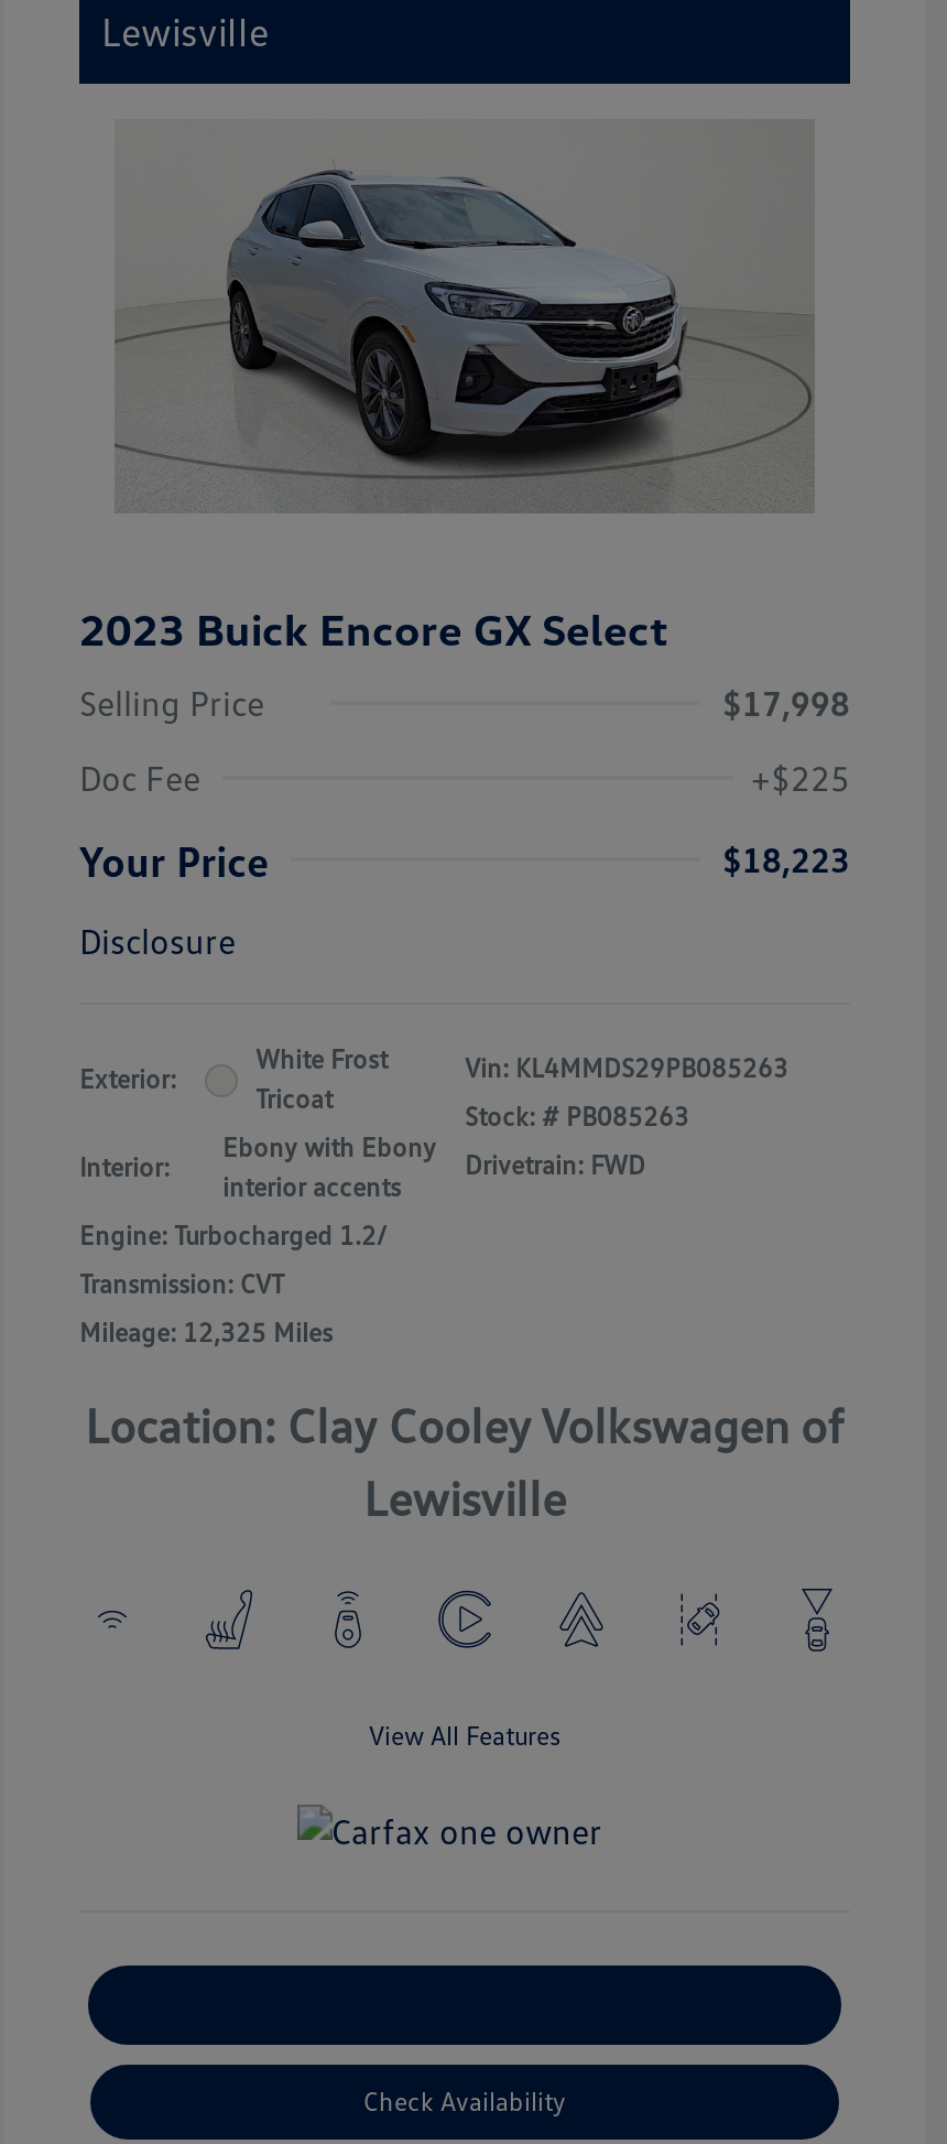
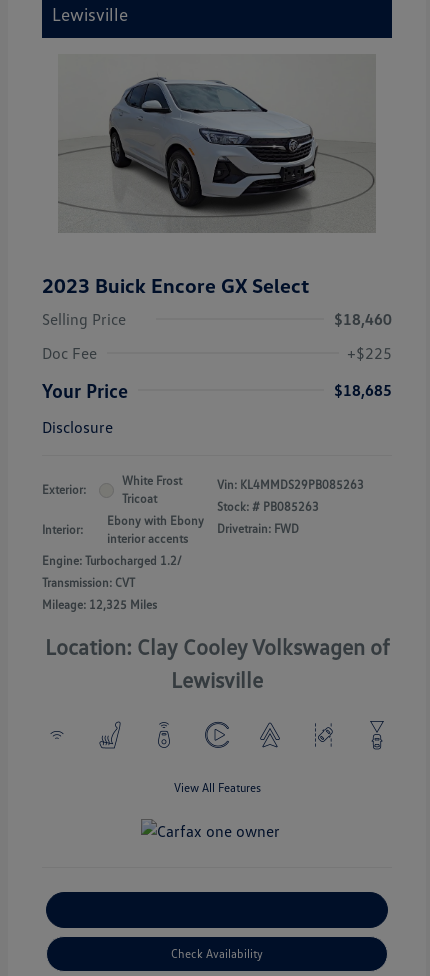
[722,681,850,725] $17,998 -> [334,309,392,329] $18,460
[722,837,850,881] $18,223 -> [334,380,392,400] $18,685

